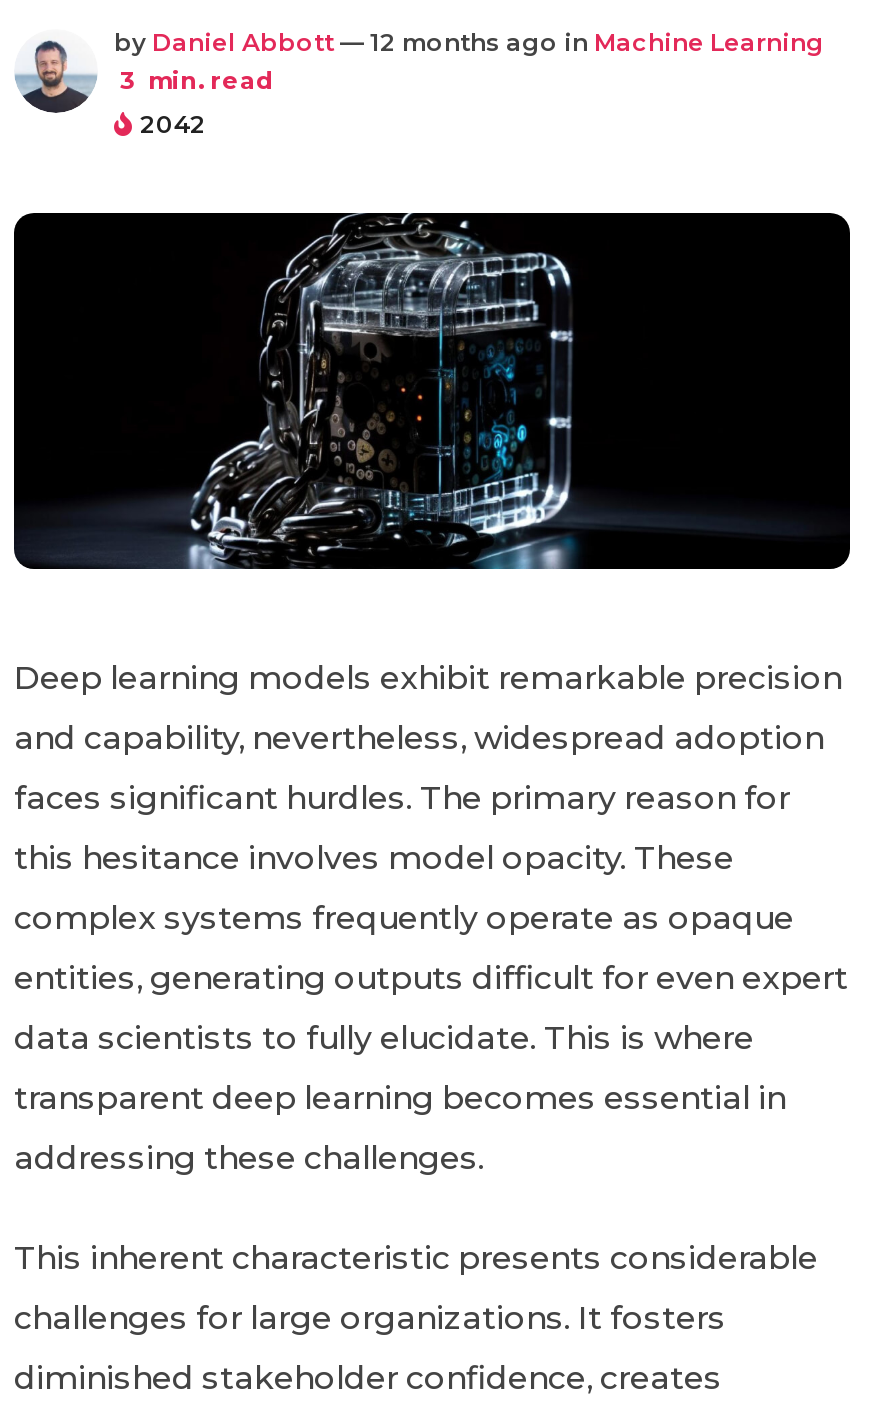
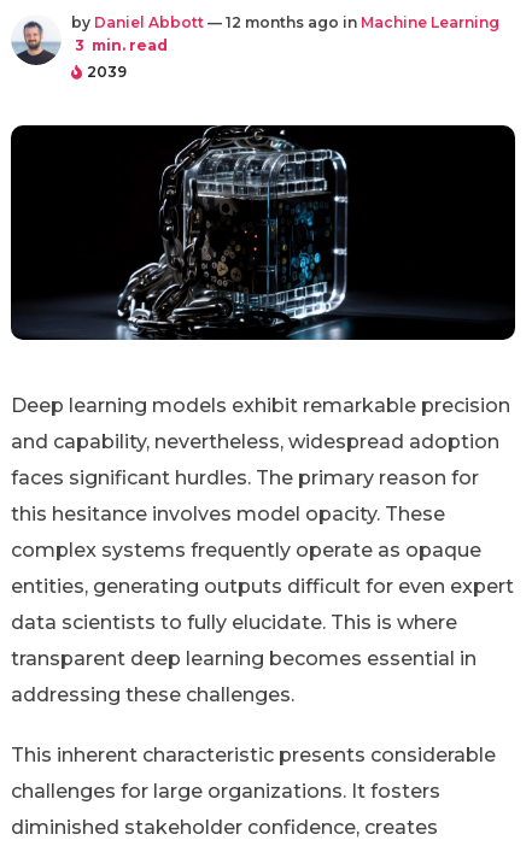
[140,109,206,139] 2042 -> [87,63,127,81] 2039

